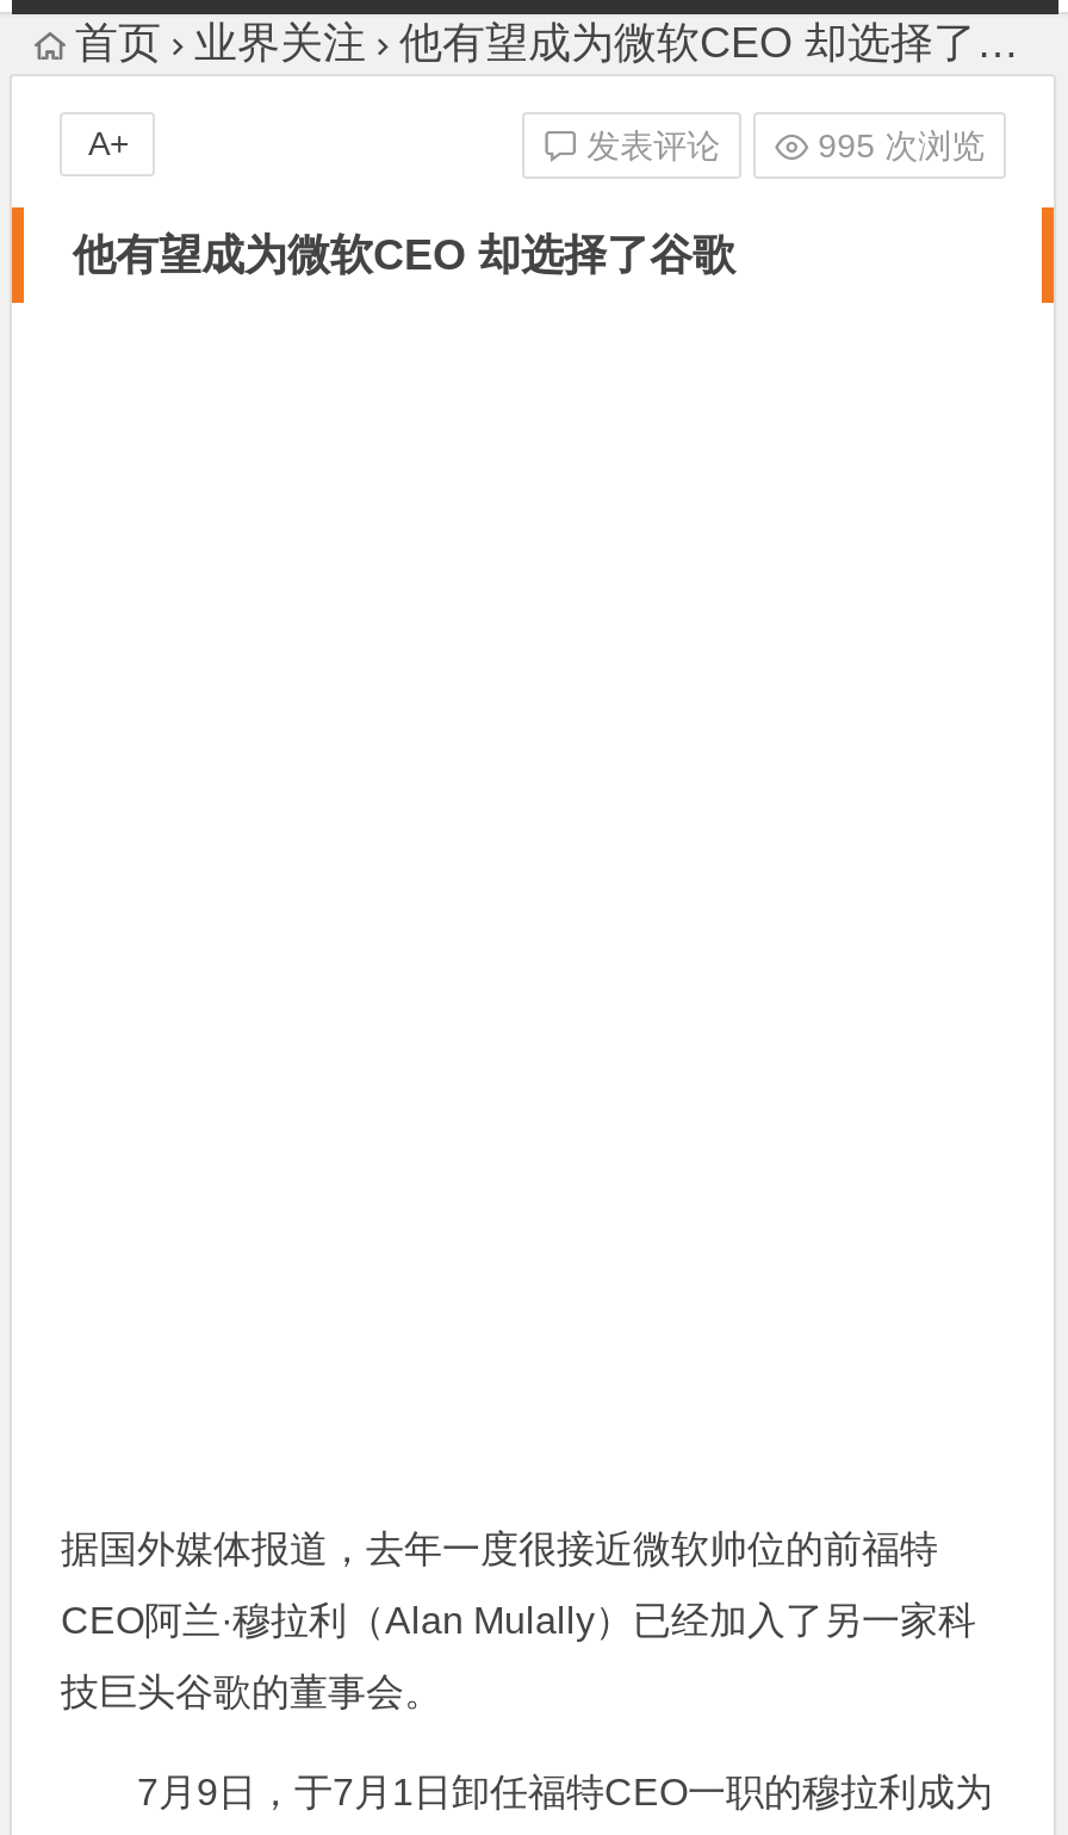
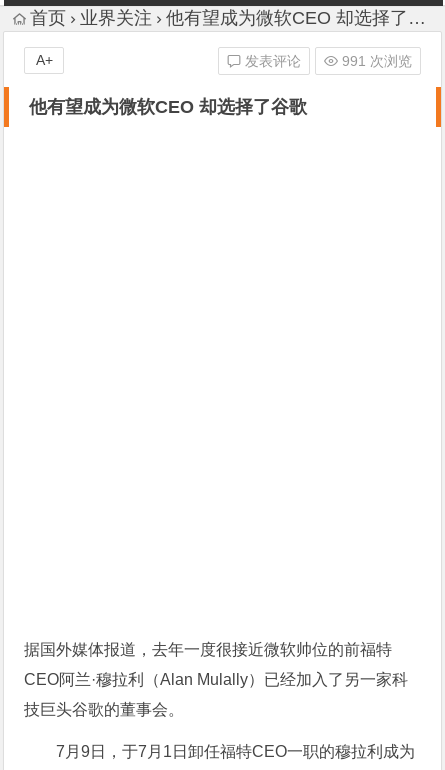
[808,126,985,165] 995 次浏览 -> [338,53,412,69] 991 次浏览

